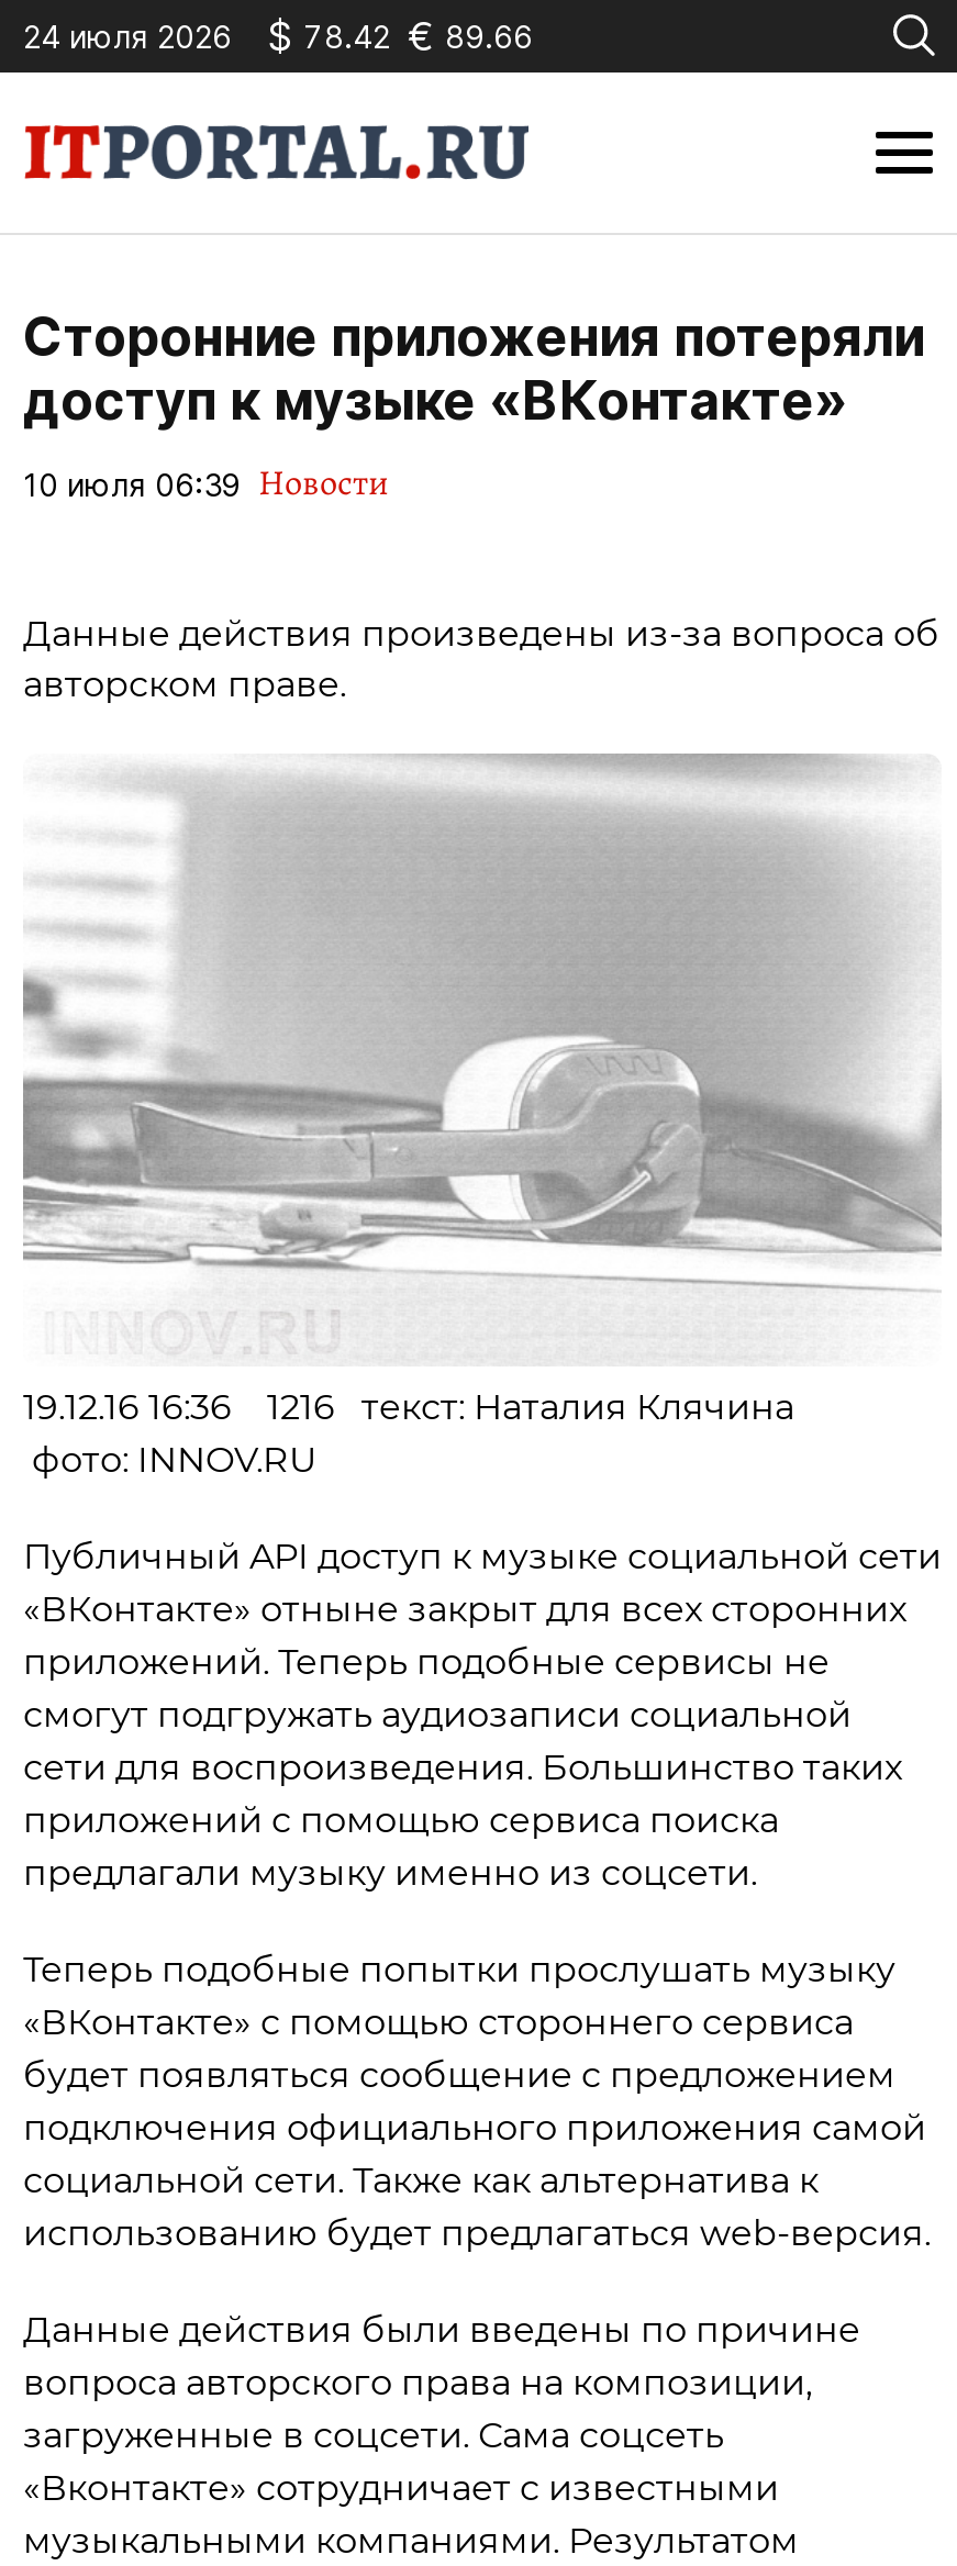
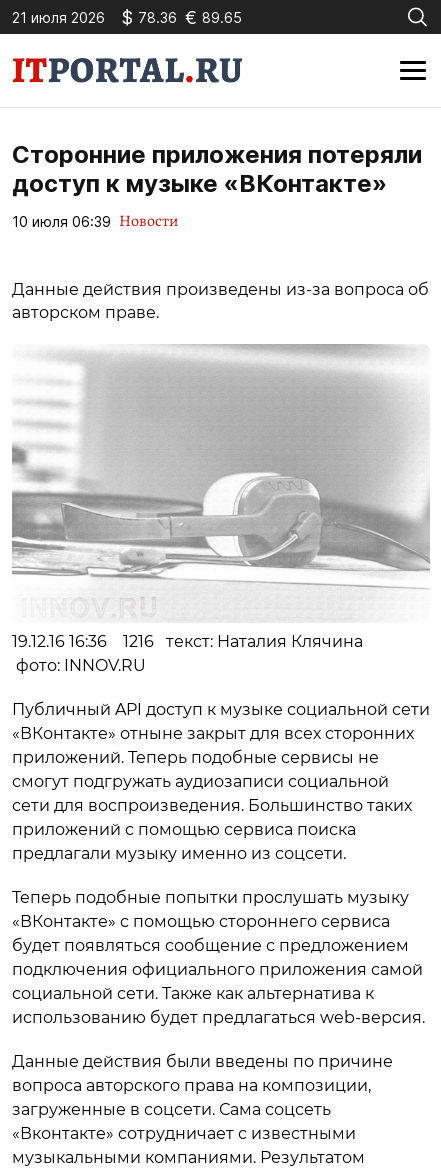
[23,16,232,54] 24 июля 2026 -> [12,8,105,25] 21 июля 2026
[267,12,533,58] $ 78.42 € 89.66 -> [121,6,242,27] $ 78.36 € 89.65

